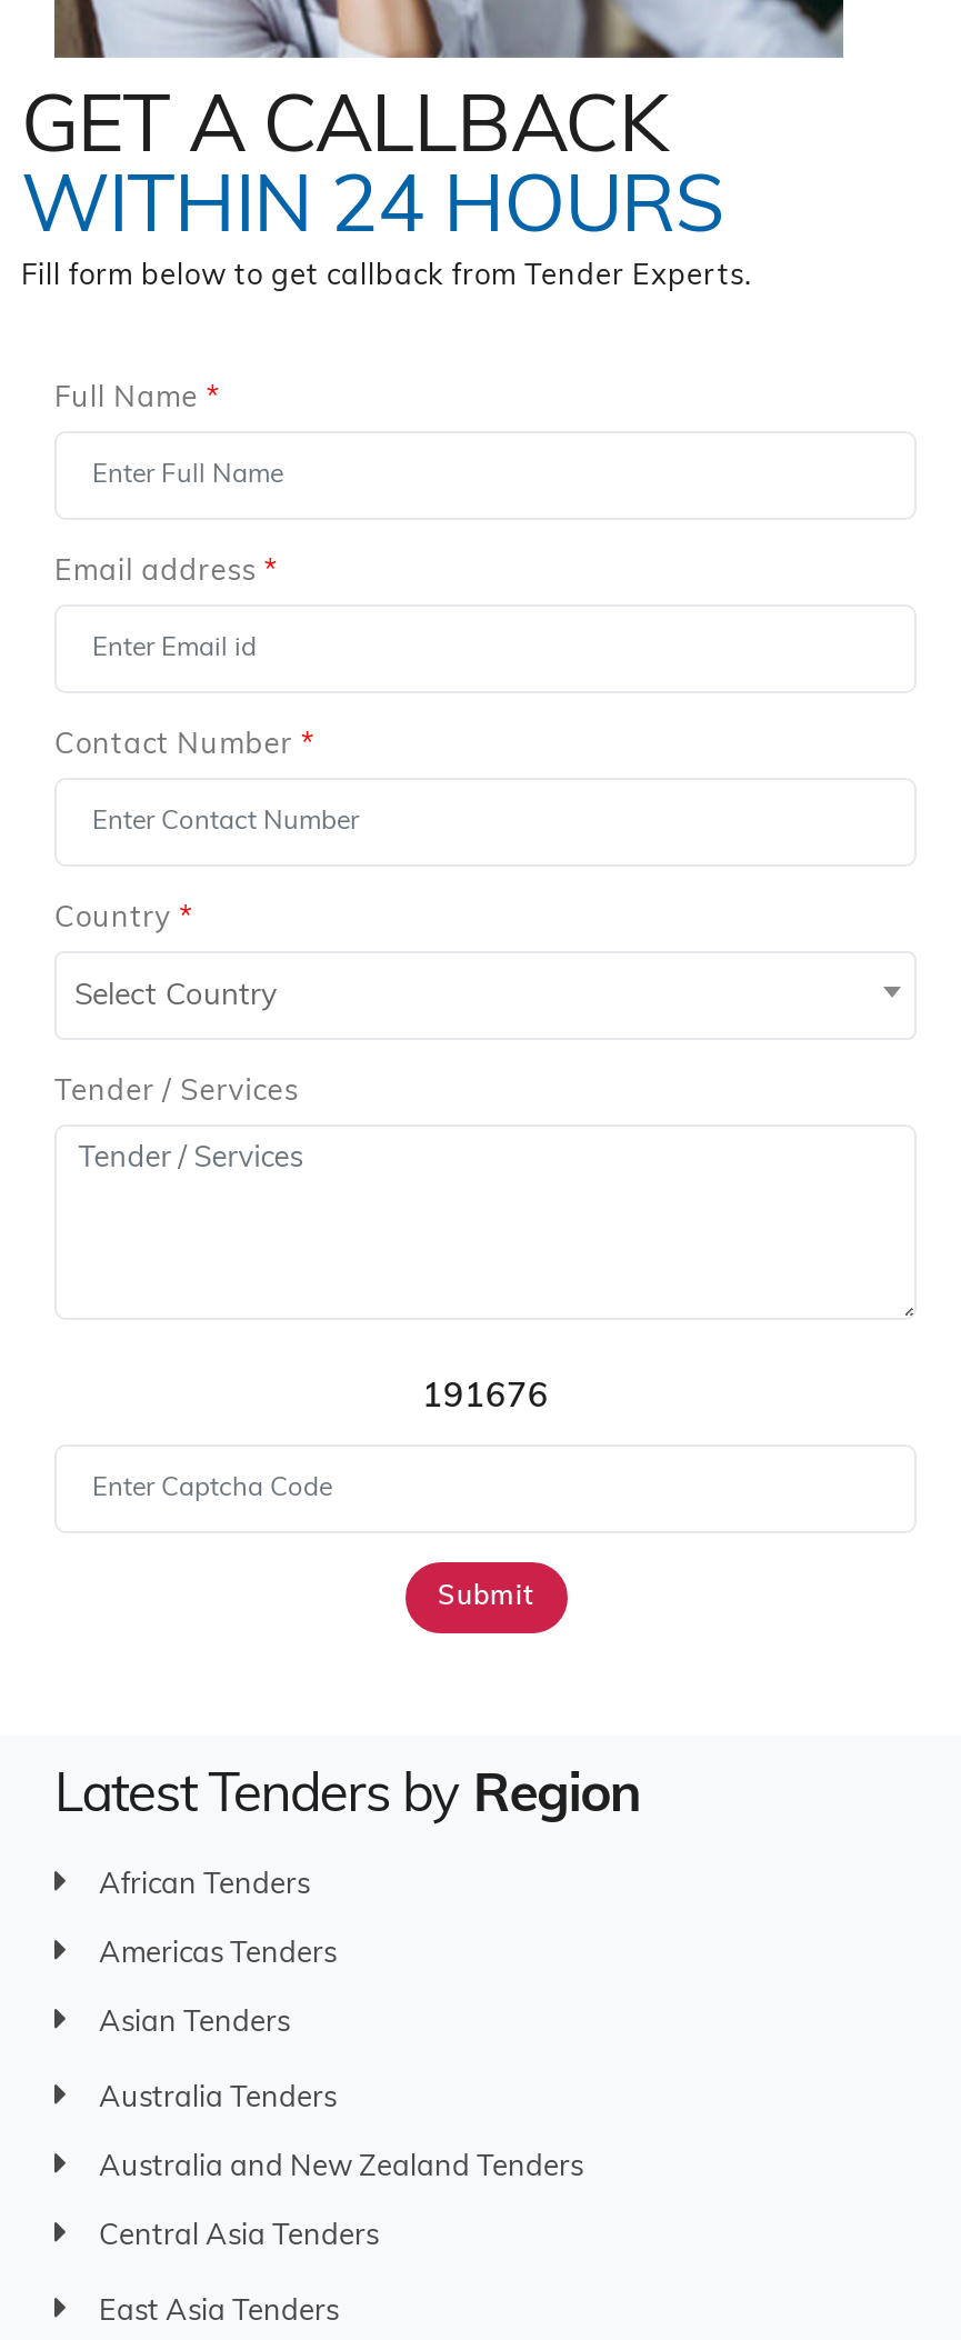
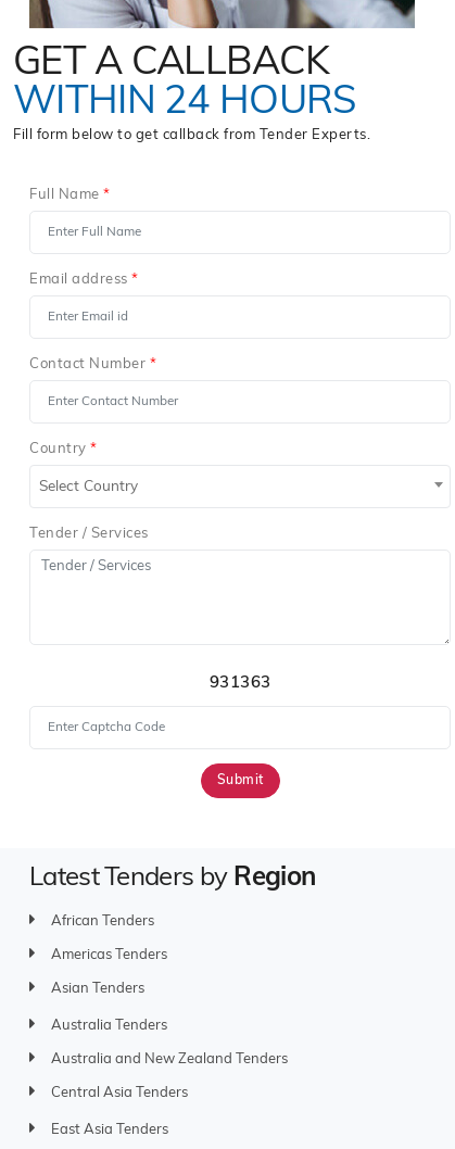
[422,1382,549,1415] 191676 -> [209,675,271,692] 931363

